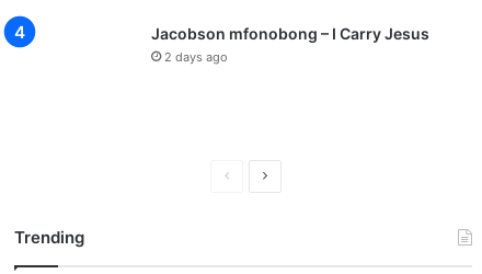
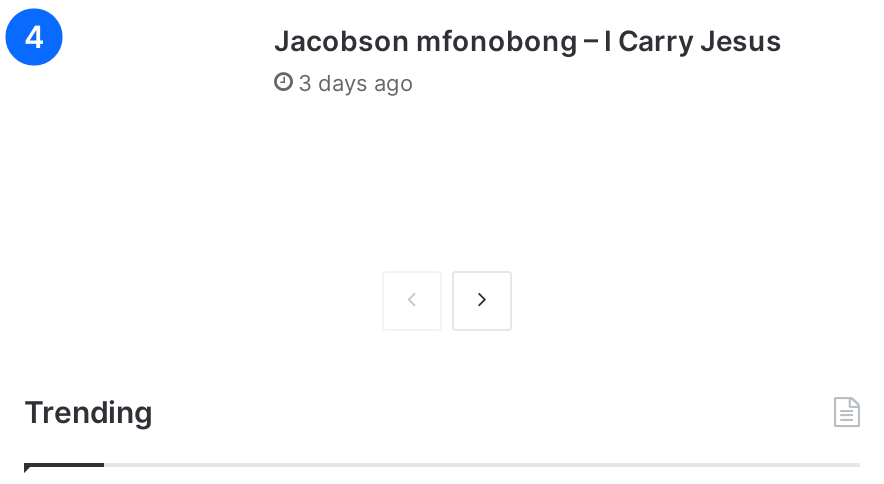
[164,49,228,65] 2 days ago -> [298,69,414,97] 3 days ago

